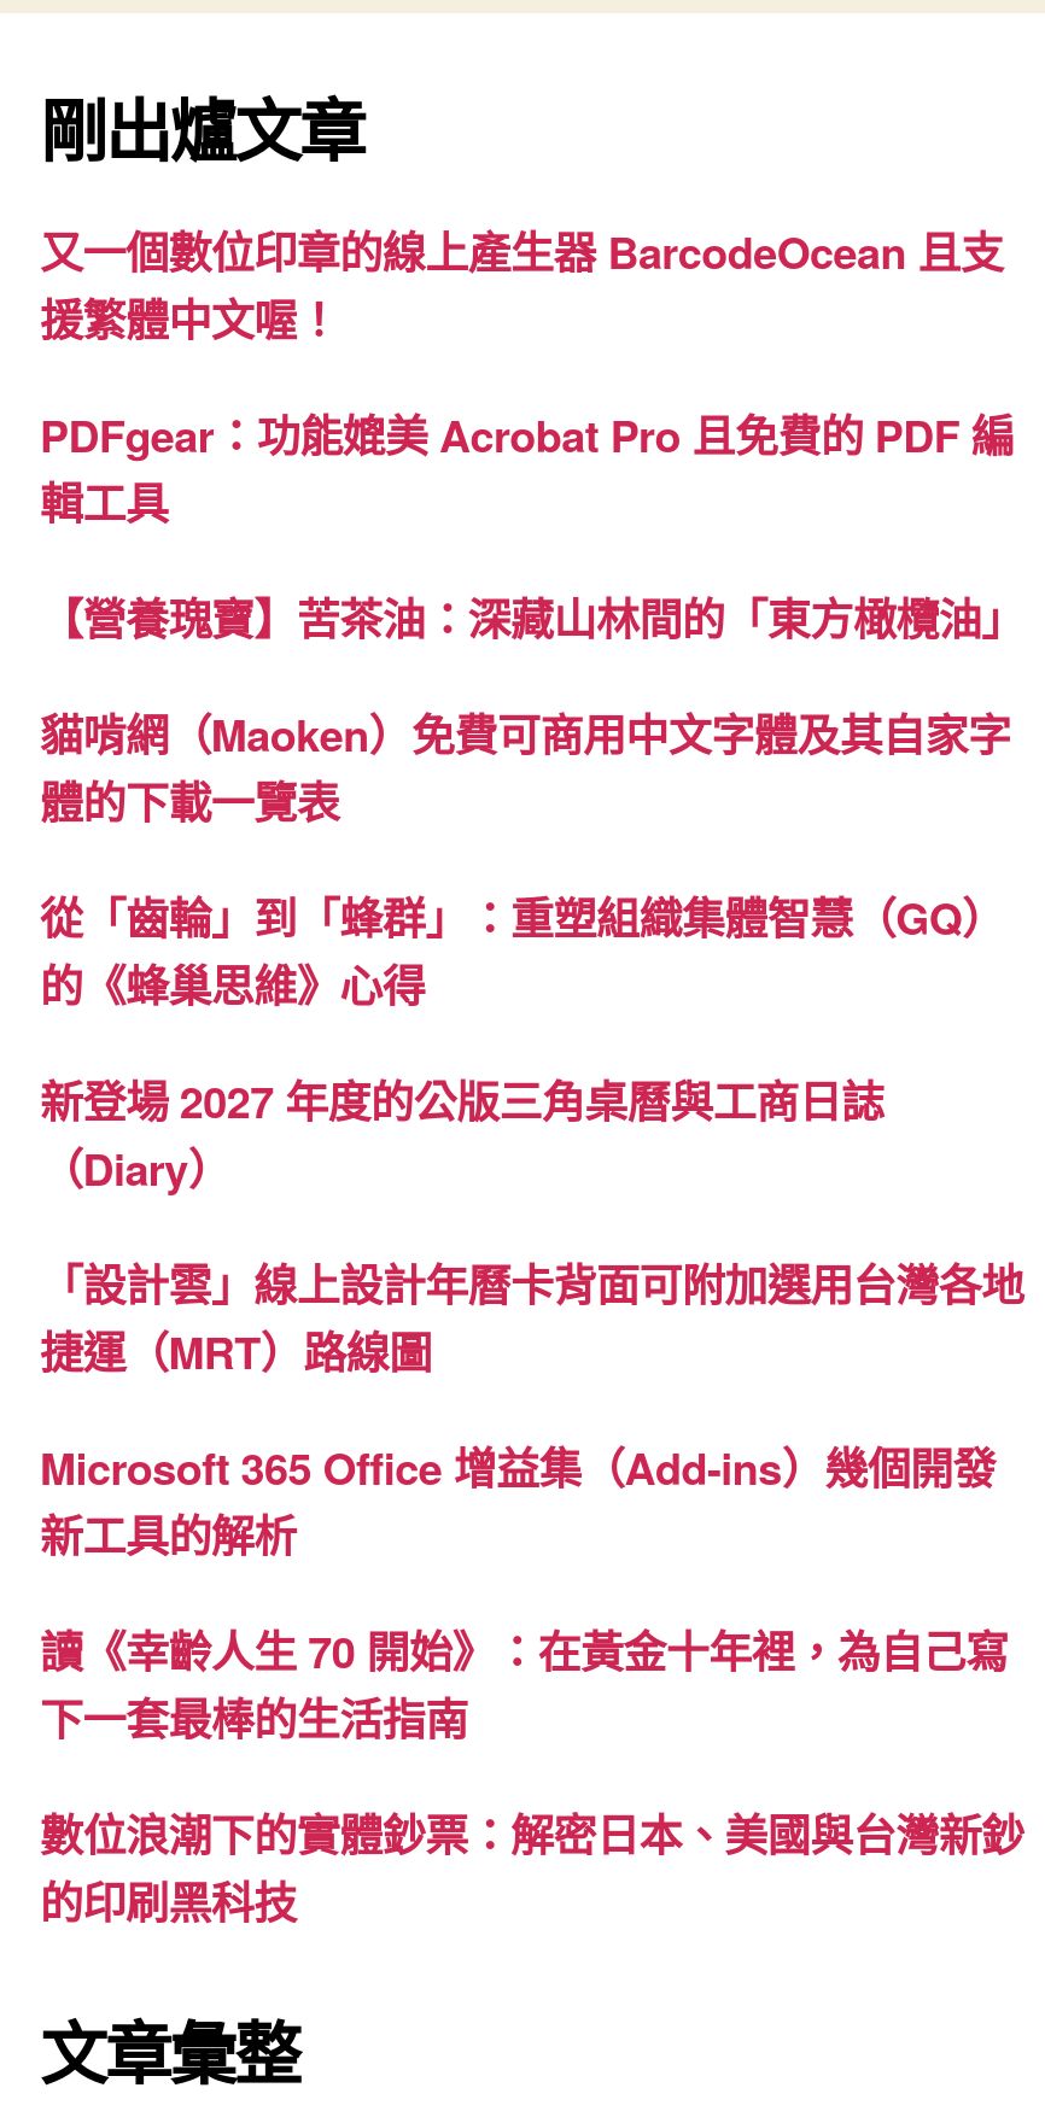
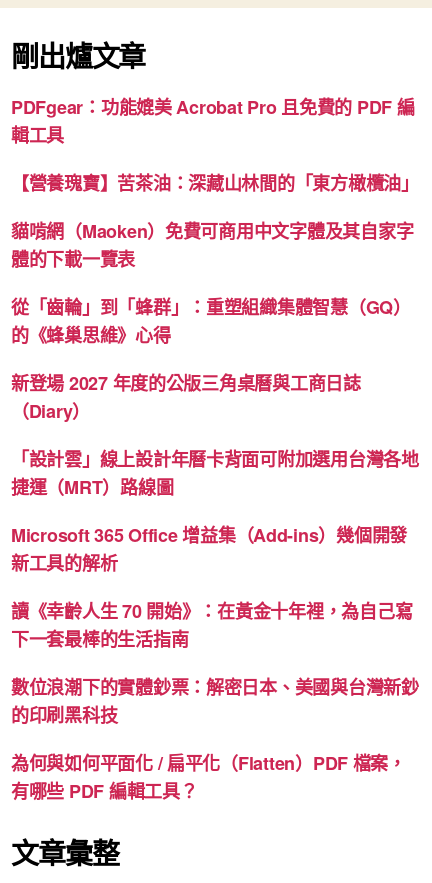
[40,222,1003,352] 又一個數位印章的線上產生器 BarcodeOcean 且支 | 援繁體中文喔！ -> none
moved [40,405,1024,1935] -> [11,94,419,728]: PDFgear：功能媲美 Acrobat Pro 且免費的 PDF 編 | 輯工具 | 【營養瑰寶】苦茶油：深藏山林間的「東方橄欖油」 | ... | 數位浪潮下的實體鈔票：解密日本、美國與台灣新鈔 | 的印刷黑科技
none -> [11,750,406,804] 為何與如何平面化 / 扁平化（Flatten）PDF 檔案， | 有哪些 PDF 編輯工具？

